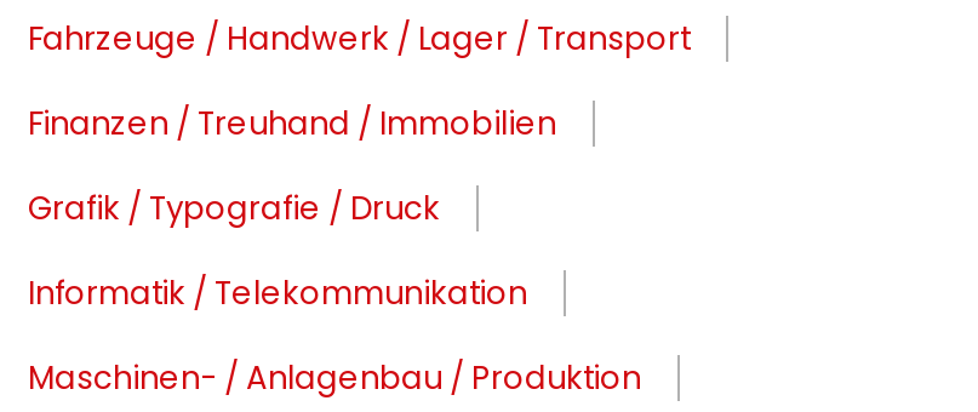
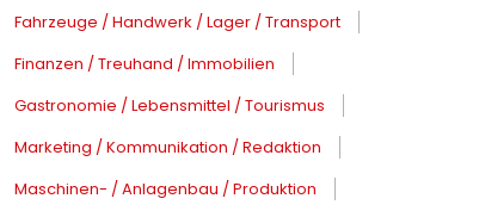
[28,186,440,232] Grafik / Typografie / Druck -> [14,94,325,117] Gastronomie / Lebensmittel / Tourismus
[28,271,527,317] Informatik / Telekommunikation -> [14,136,321,159] Marketing / Kommunikation / Redaktion

